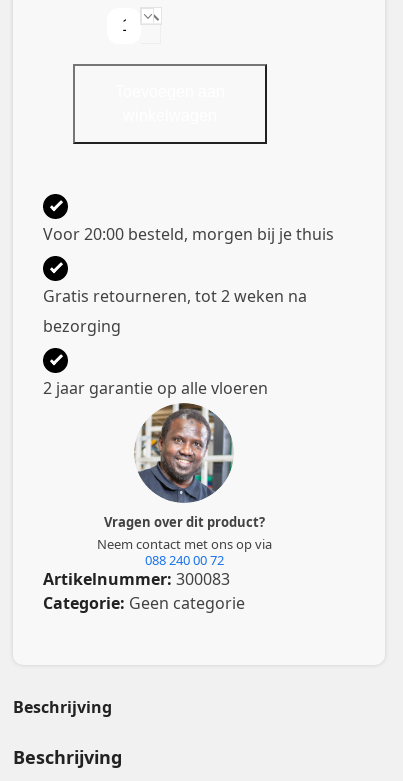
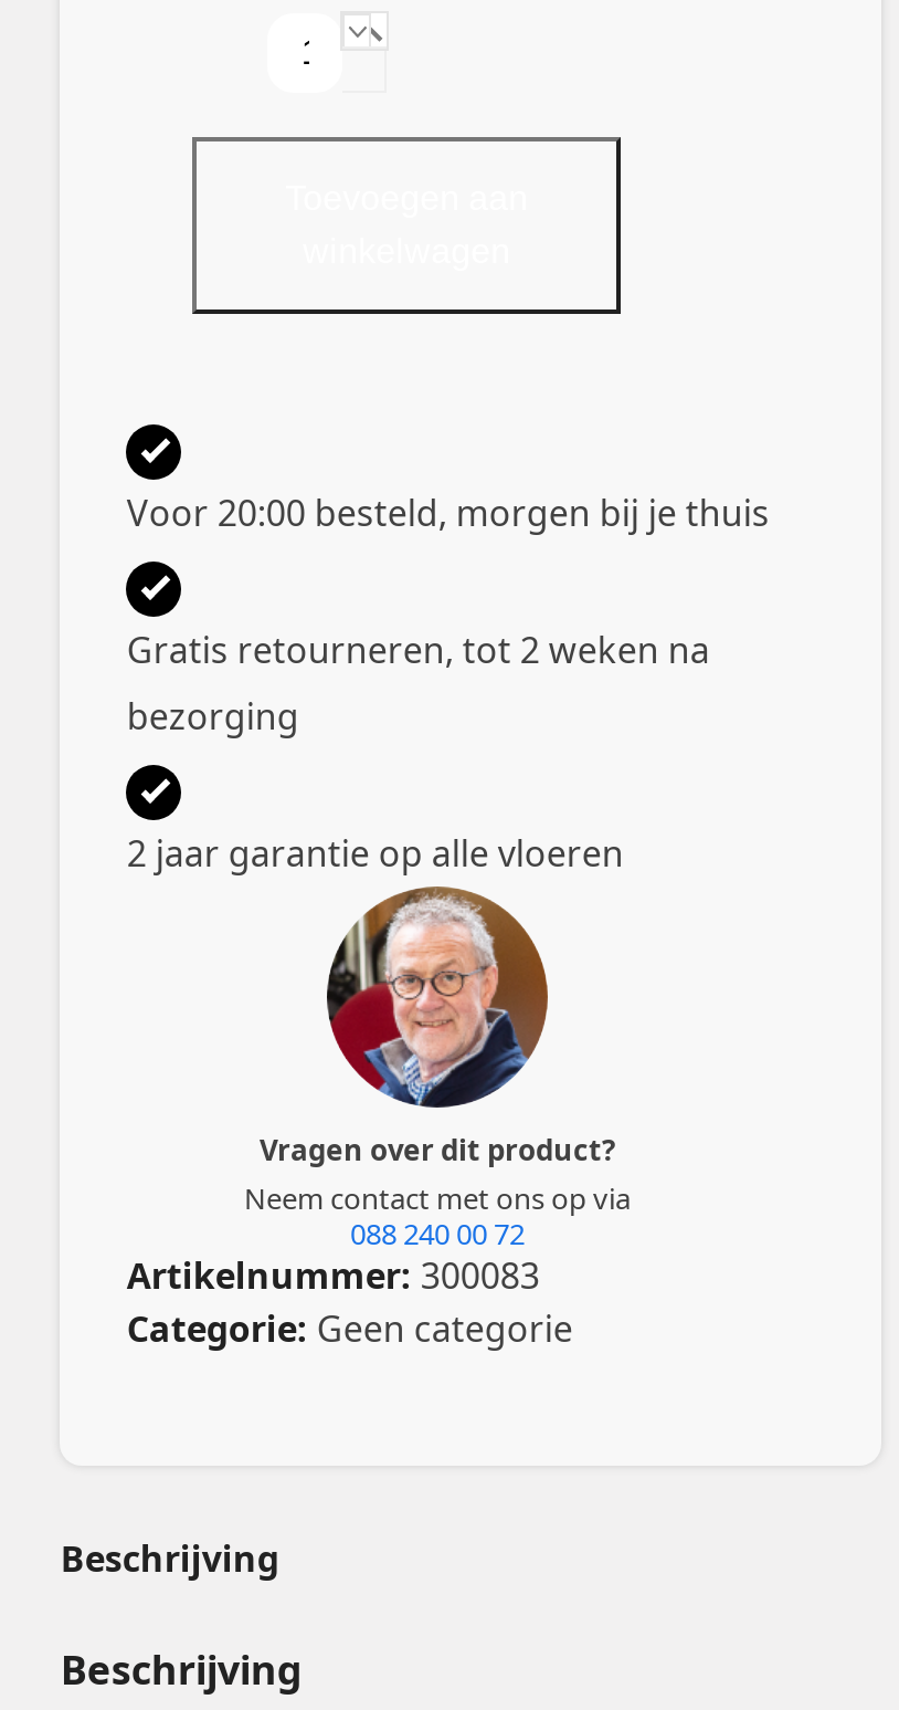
[134,403,234,504] [image] -> [325,887,550,1110] [image]

